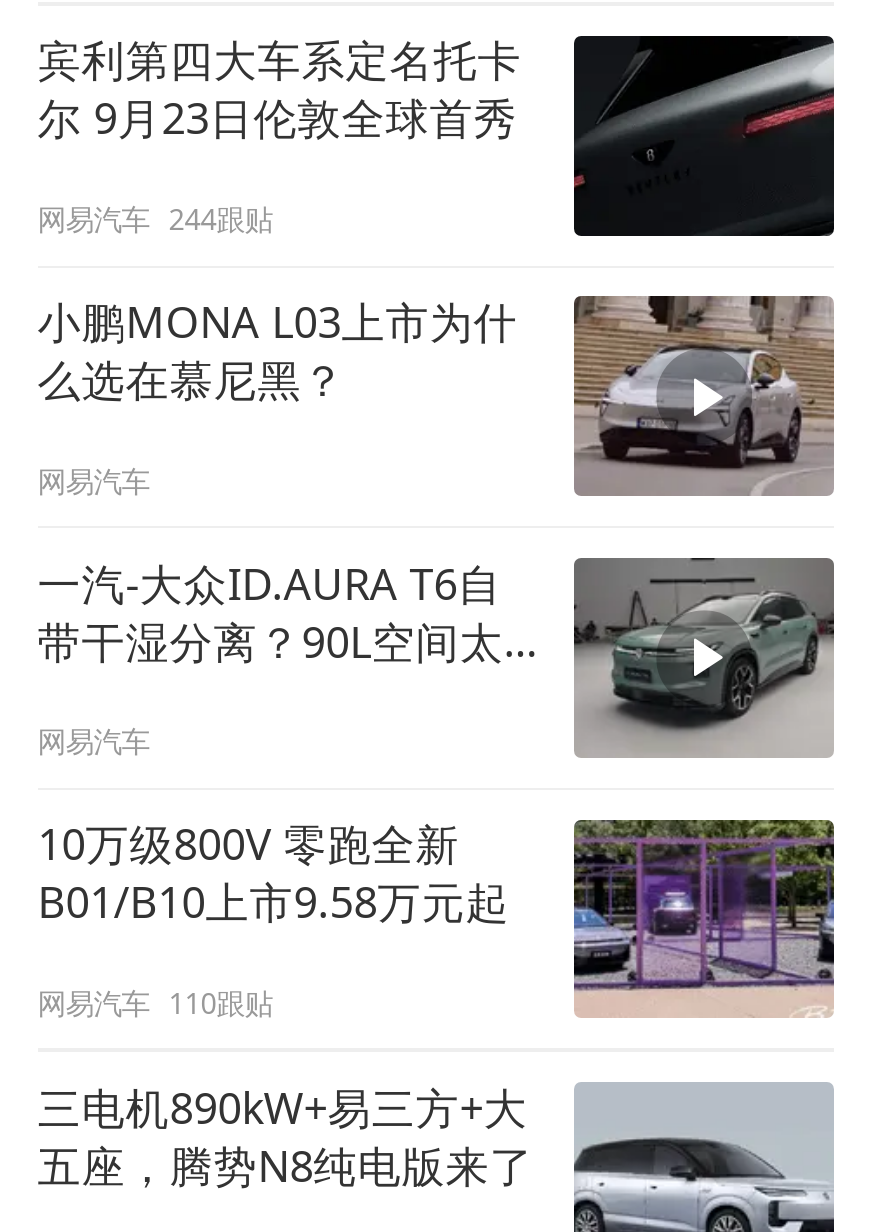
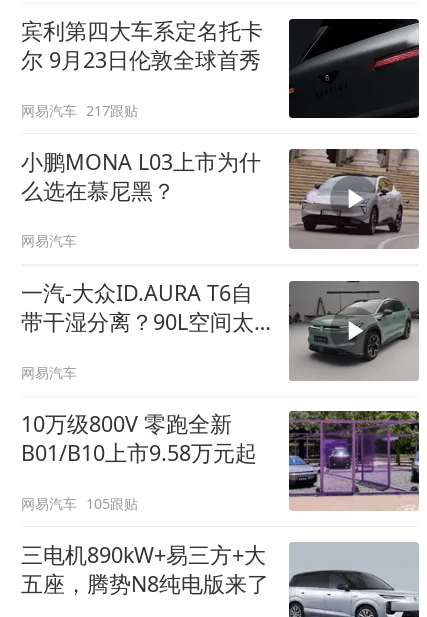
[37,199,273,237] 网易汽车 244跟贴 -> [21,101,138,120] 网易汽车 217跟贴
[37,983,273,1021] 网易汽车 110跟贴 -> [21,494,138,513] 网易汽车 105跟贴

